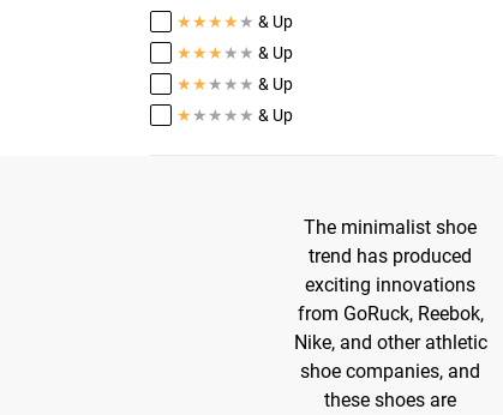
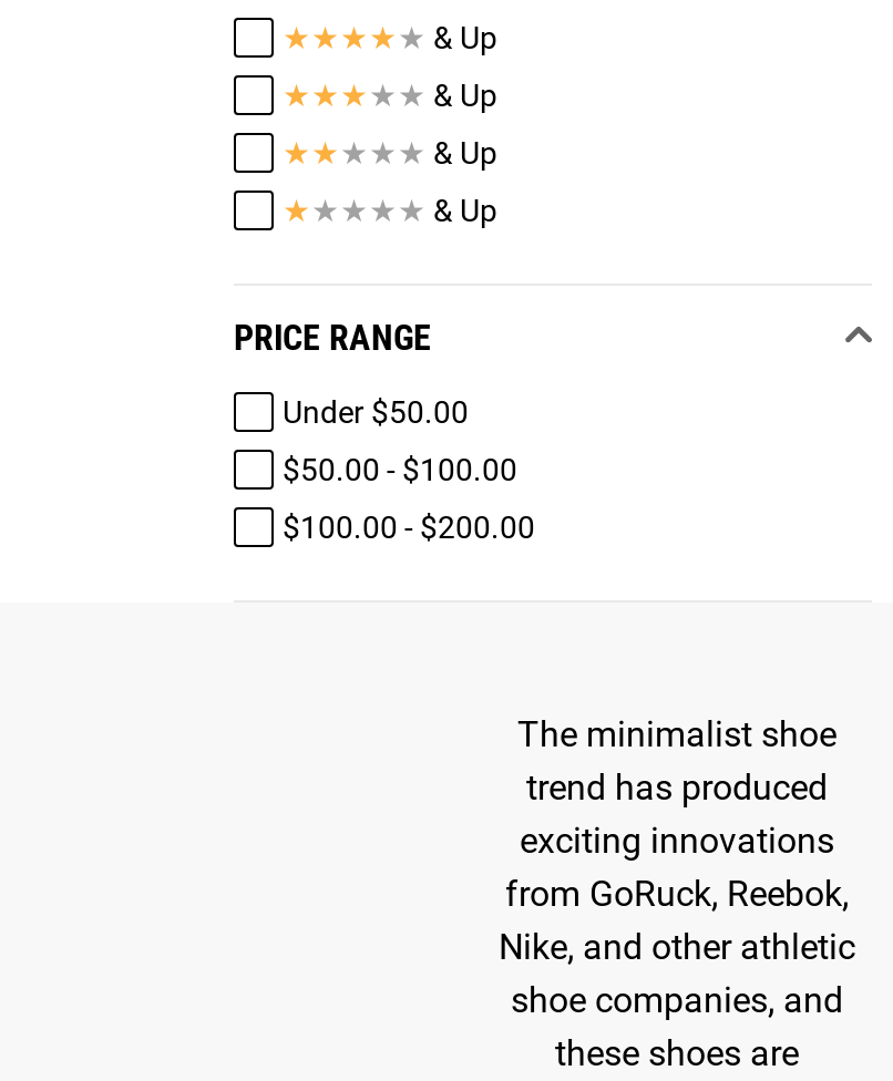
none -> [234,317,535,544] PRICE RANGE | Under $50.00 | $50.00 - $100.00 | $100.00 - $200.00

